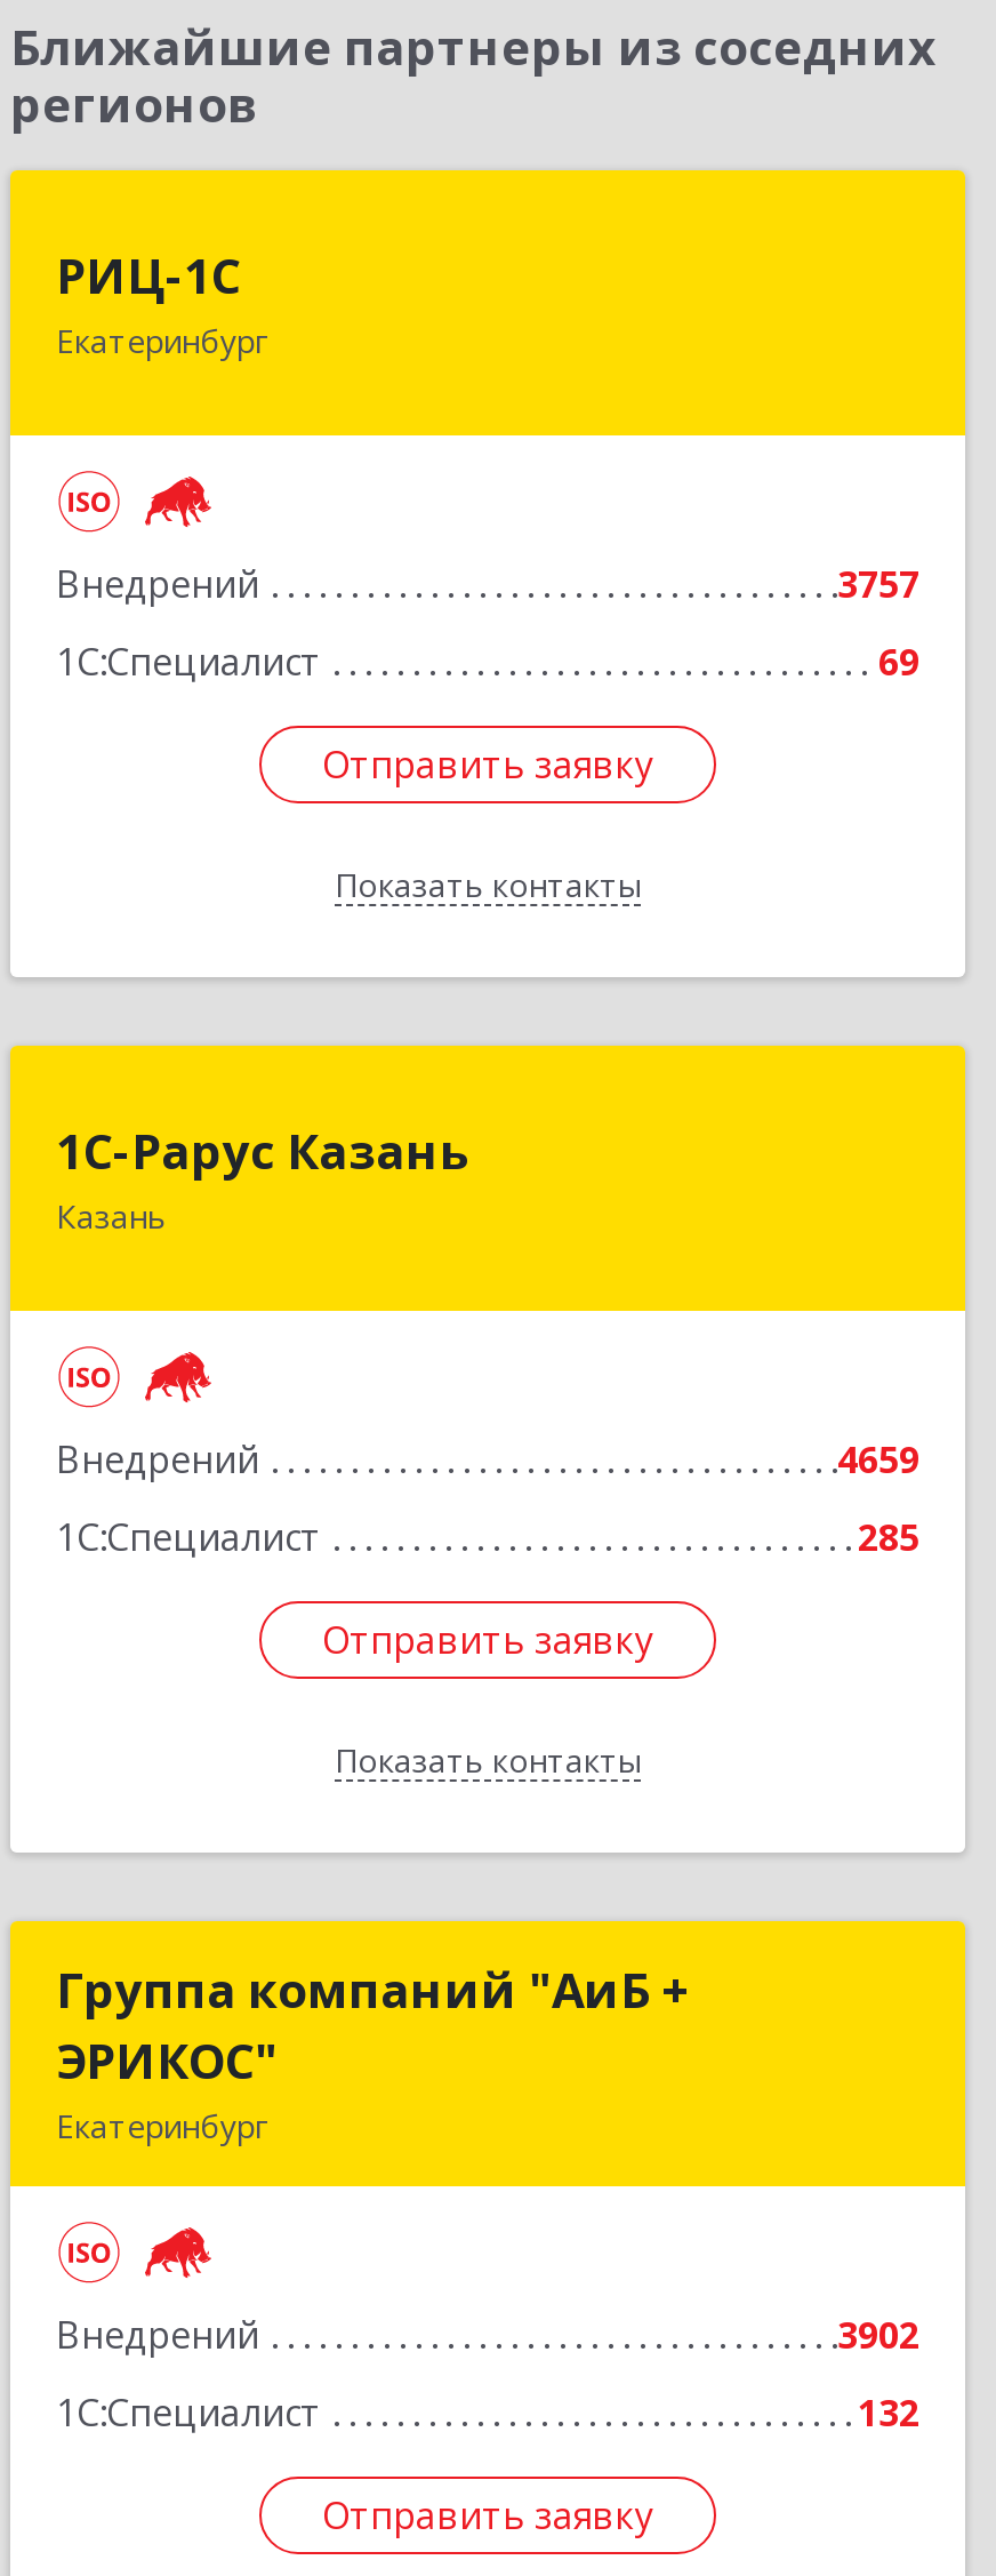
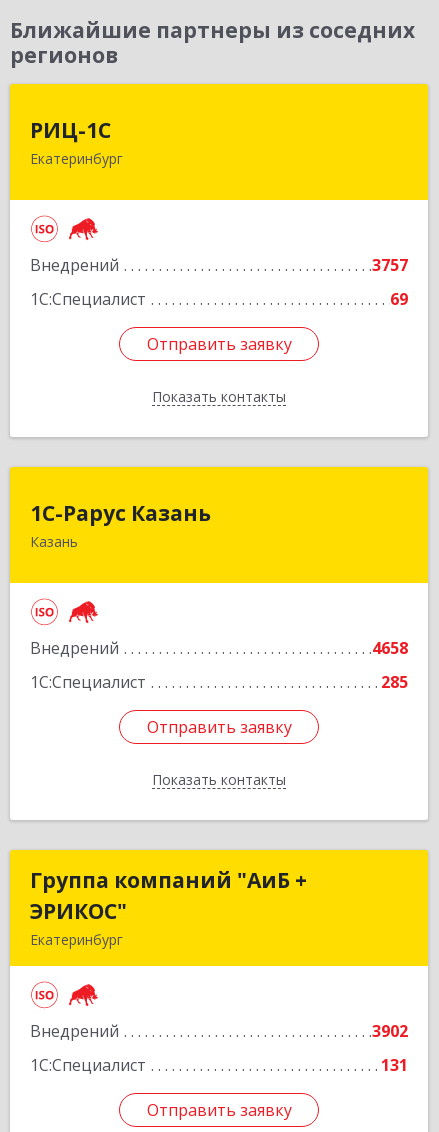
[837,1434,919,1485] 4659 -> [372,637,408,659] 4658
[858,2387,919,2438] 132 -> [381,1054,408,1076] 131

